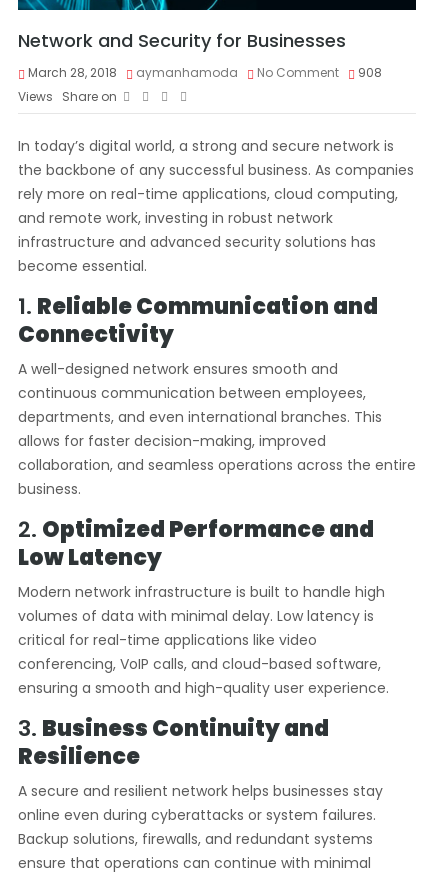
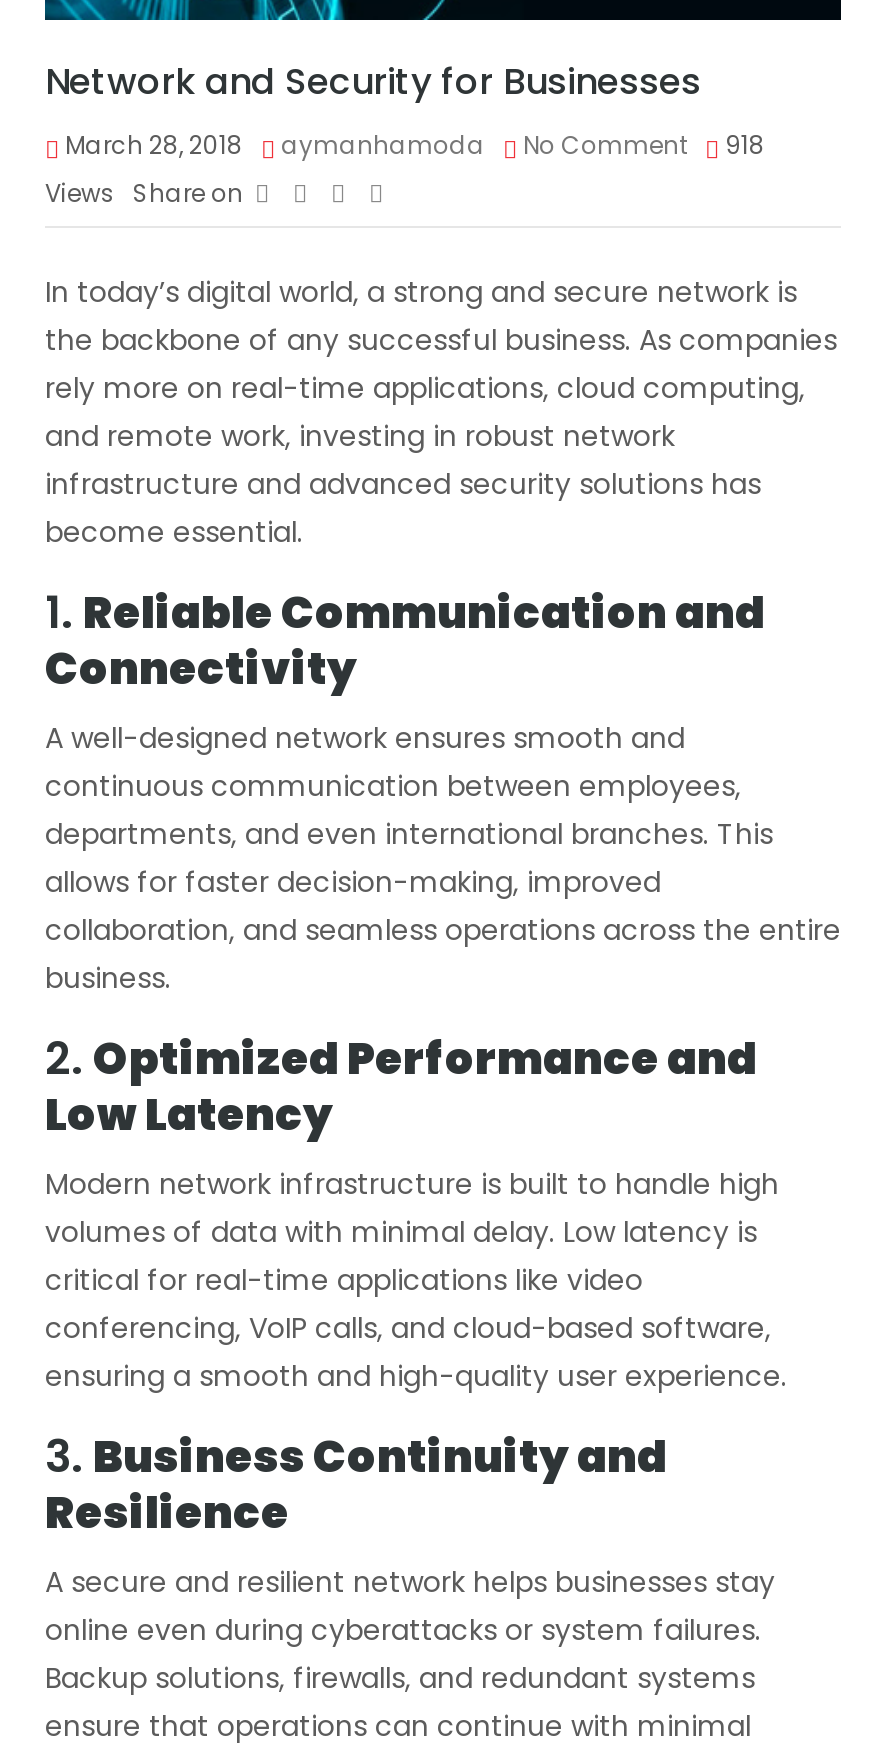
[25,64,382,81] March 28, 2018 aymanhamoda No Comment 908 -> [59,128,765,162] March 28, 2018 aymanhamoda No Comment 918

